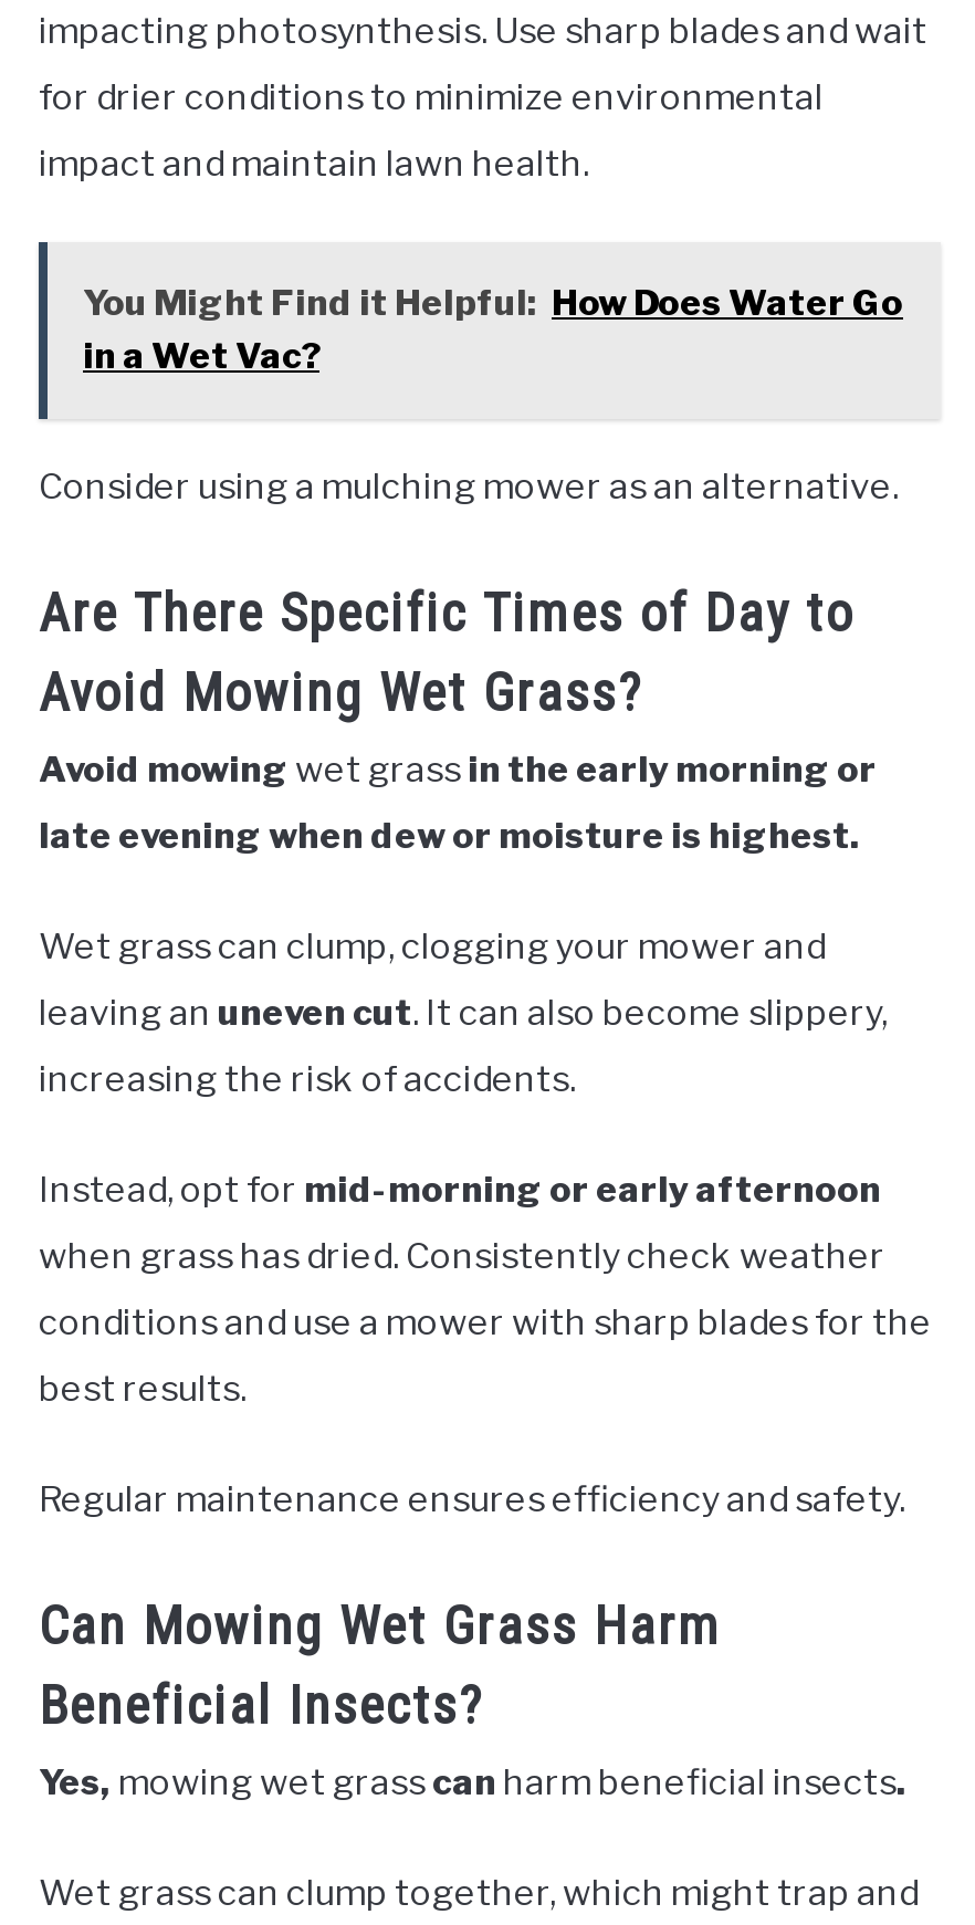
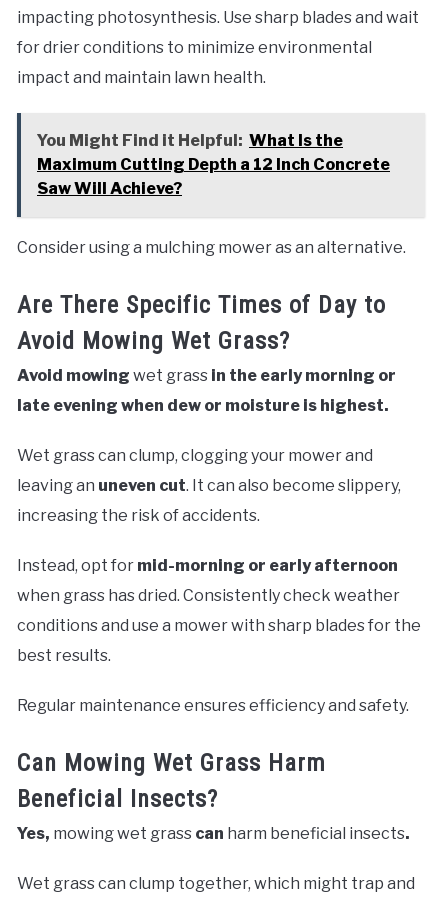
[83,283,903,378] You Might Find it Helpful: How Does Water Go | in a Wet Vac? -> [37,131,390,198] You Might Find it Helpful: What Is the | Maximum Cutting Depth a 12 Inch Concrete | Saw Will Achieve?

